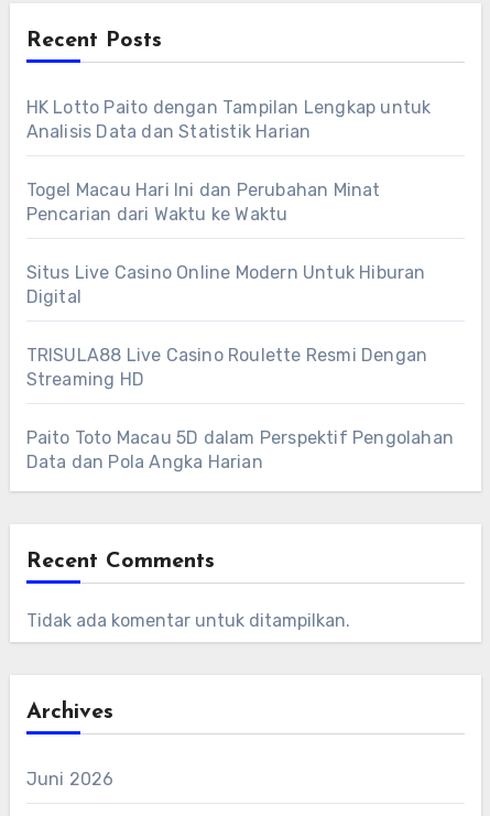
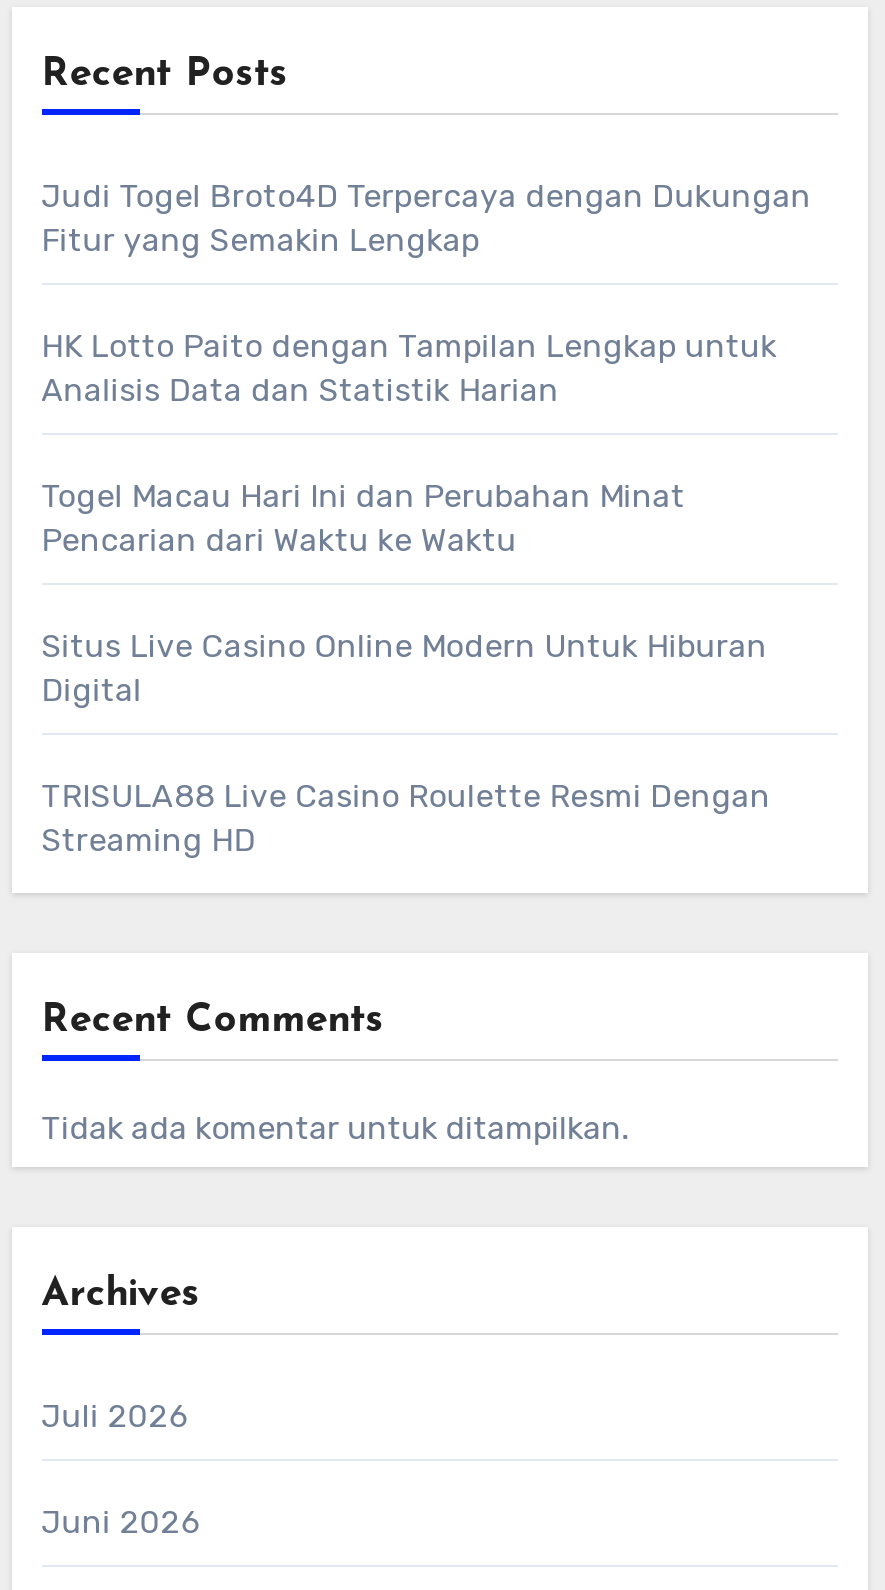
none -> [41,177,811,259] Judi Togel Broto4D Terpercaya dengan Dukungan | Fitur yang Semakin Lengkap
moved [26,97,431,390] -> [41,327,777,859]: HK Lotto Paito dengan Tampilan Lengkap untuk | Analisis Data dan Statistik Harian | Togel Macau Hari Ini dan Perubahan Minat | Pencarian dari Waktu ke Waktu | Situs Live Casino Online Modern Untuk Hiburan | Digital | TRISULA88 Live Casino Roulette Resmi Dengan | Streaming HD
[26,427,454,472] Paito Toto Macau 5D dalam Perspektif Pengolahan | Data dan Pola Angka Harian -> none
none -> [41,1397,189,1435] Juli 2026

